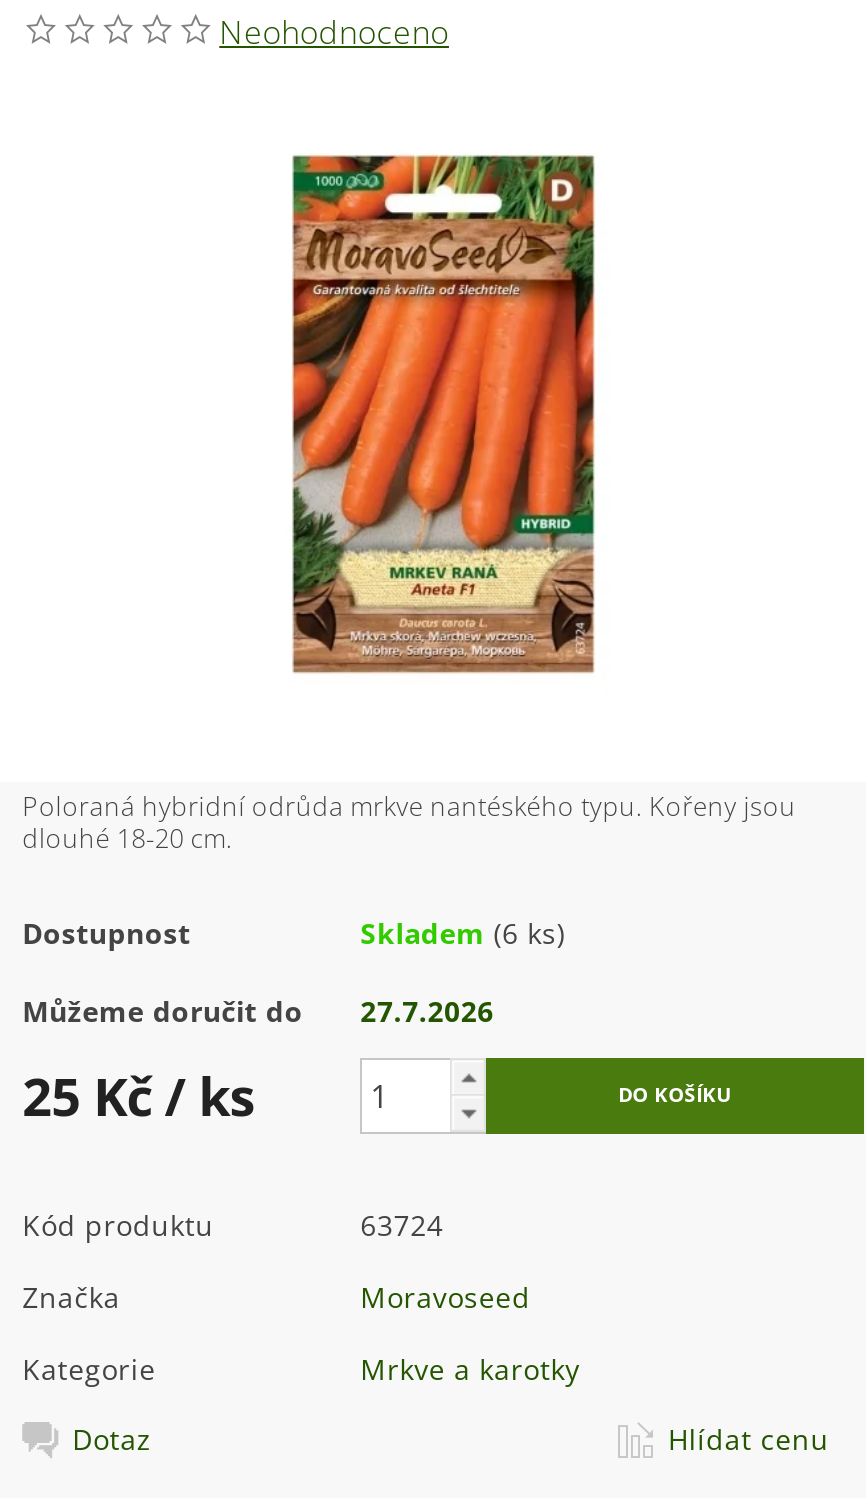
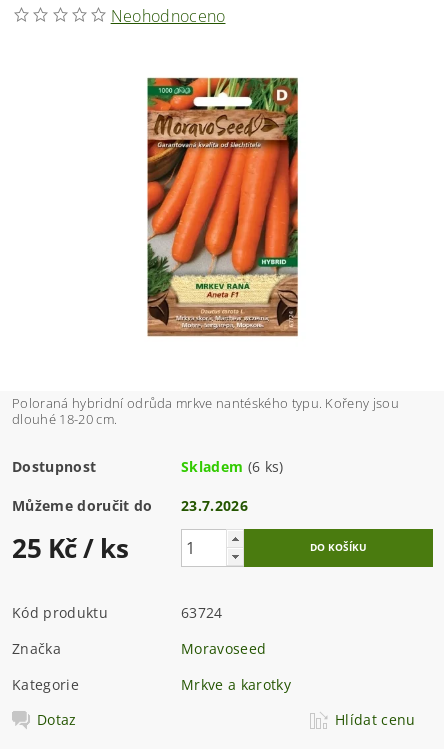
[22,992,494,1030] Můžeme doručit do 27.7.2026 -> [12,496,248,515] Můžeme doručit do 23.7.2026

